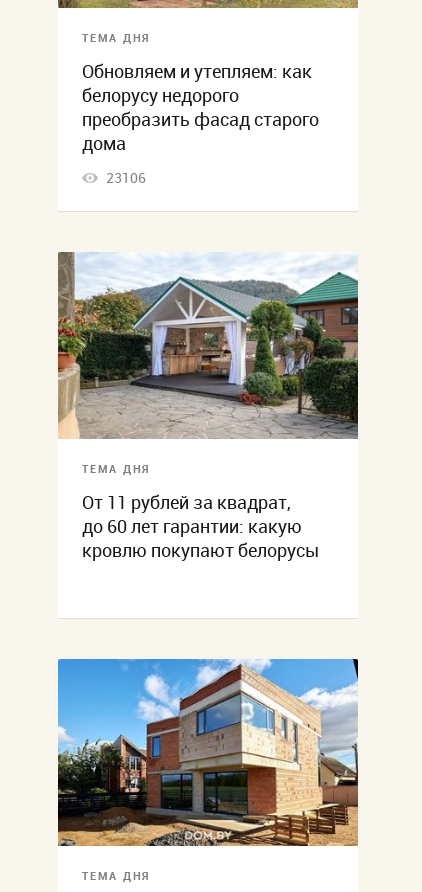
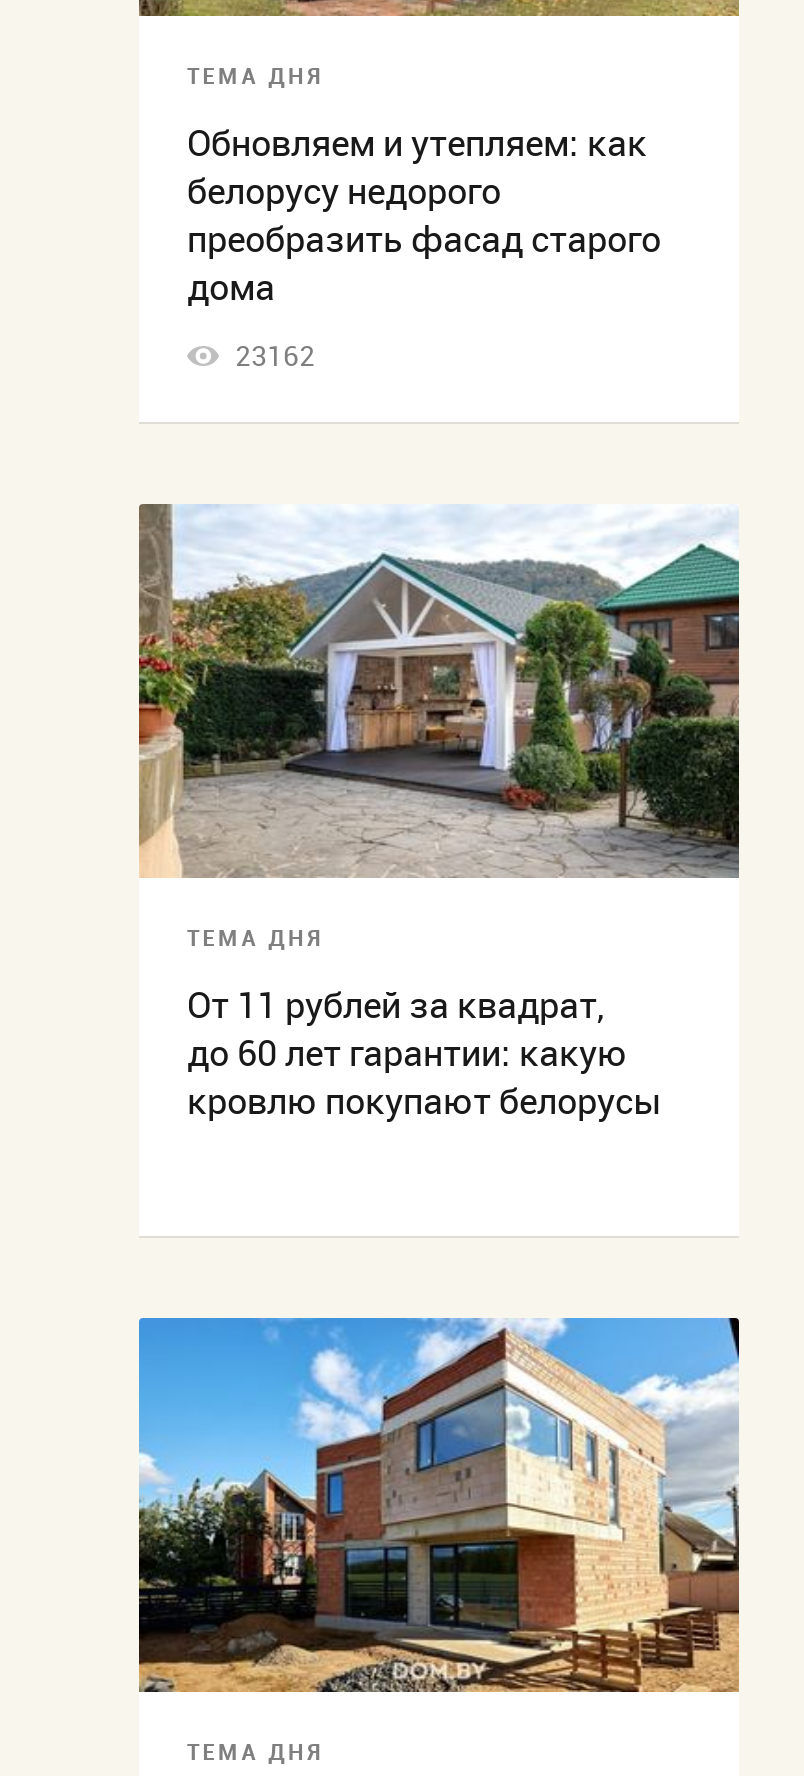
[106,170,146,186] 23106 -> [235,340,315,372] 23162

